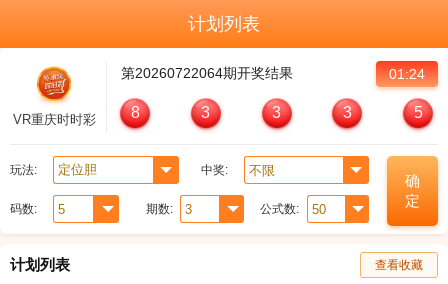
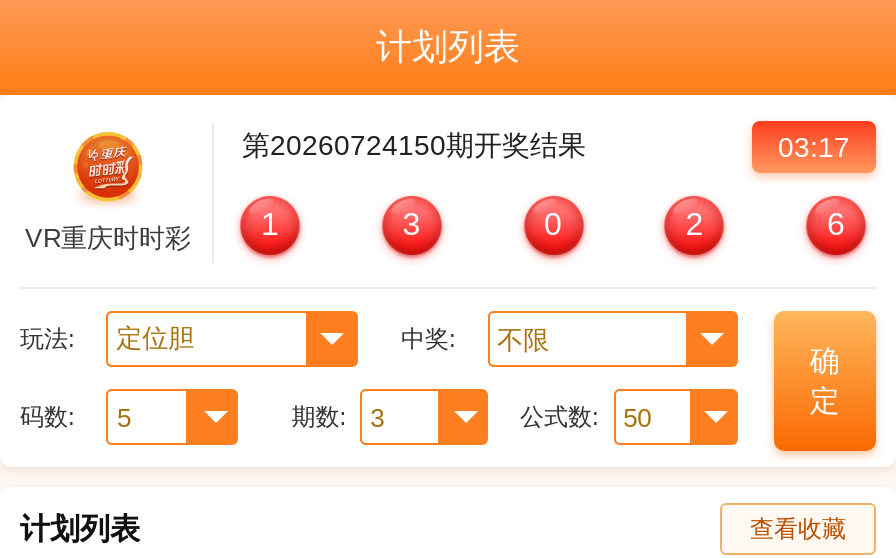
[121,65,293,81] 第20260722064期开奖结果 -> [242,130,586,162] 第20260724150期开奖结果
[389,66,425,82] 01:24 -> [778,131,850,163] 03:17
[130,104,139,121] 8 -> [261,207,279,241] 1
[272,104,281,121] 3 -> [544,207,562,241] 0
[343,104,352,121] 3 -> [686,207,704,241] 2
[413,104,422,121] 5 -> [827,207,845,241] 6

